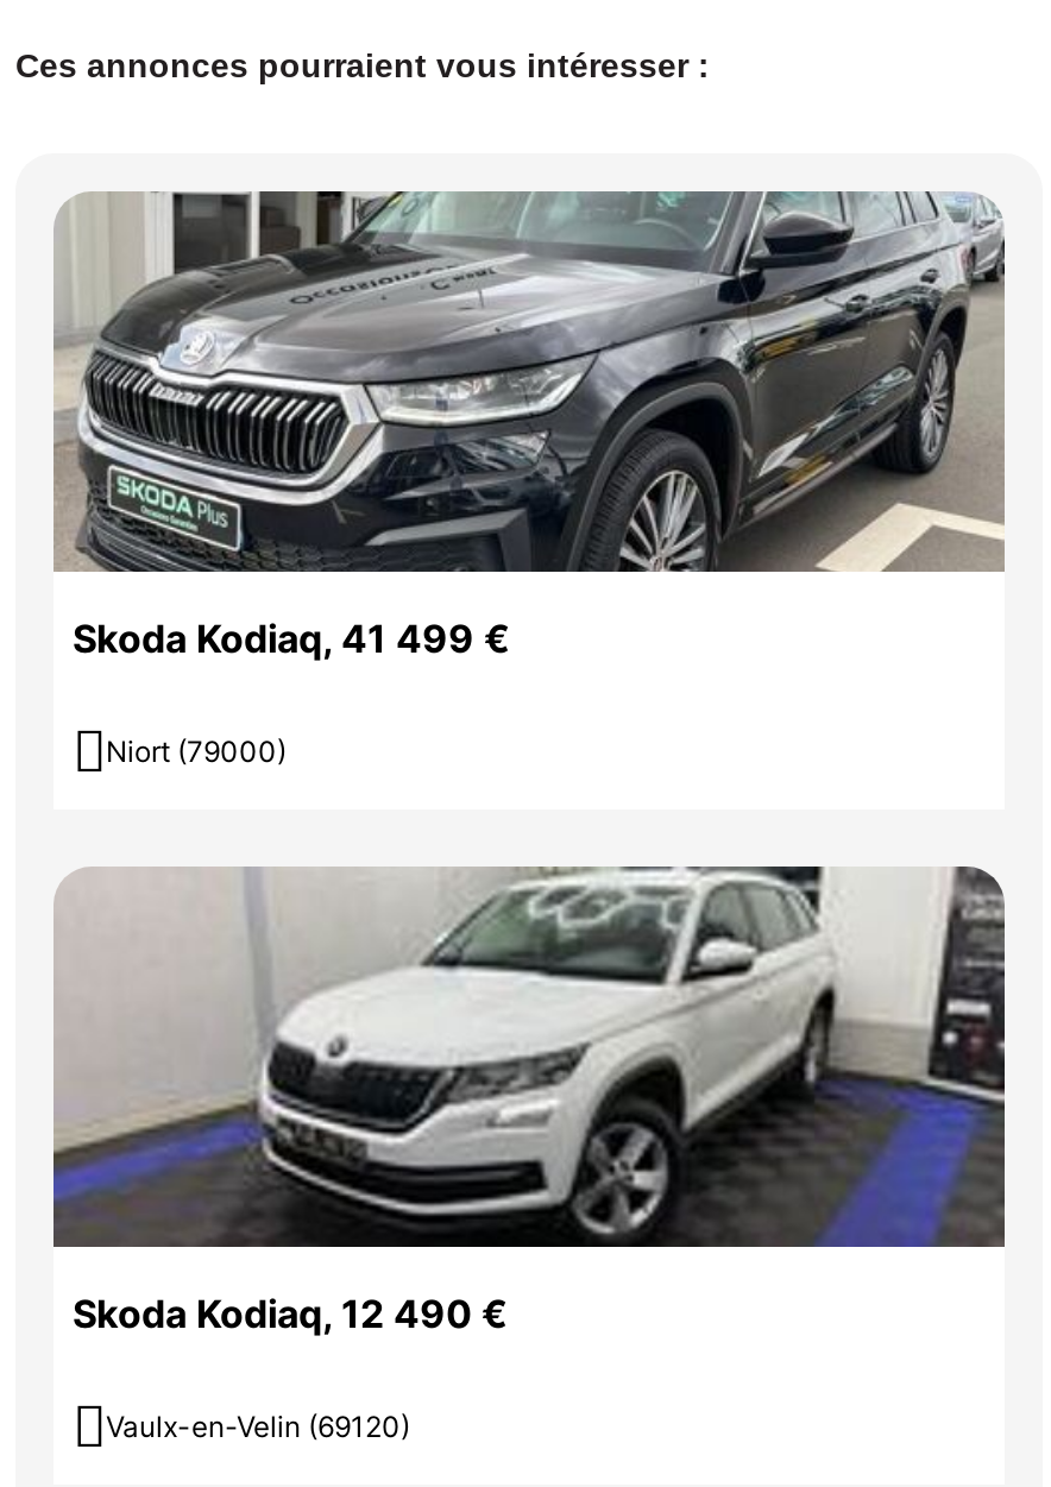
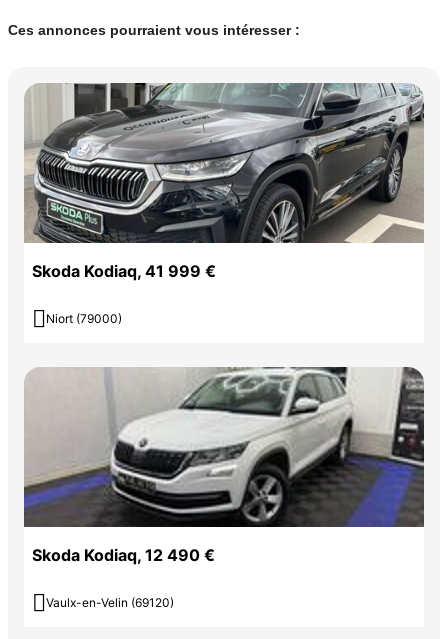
[73,615,510,663] Skoda Kodiaq, 41 499 € -> [32,261,216,281] Skoda Kodiaq, 41 999 €

